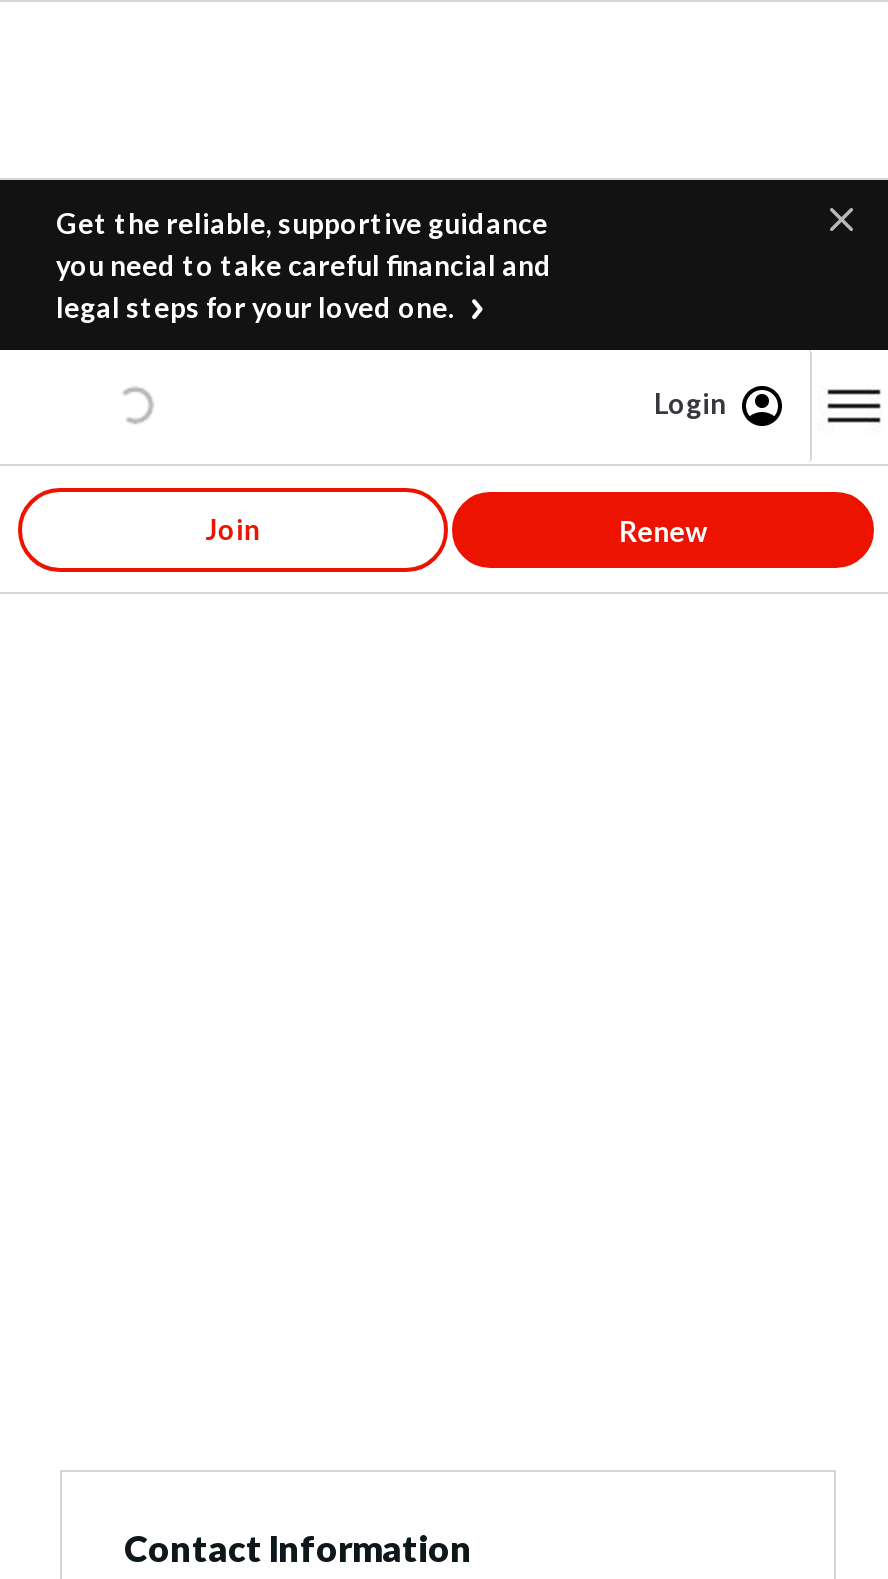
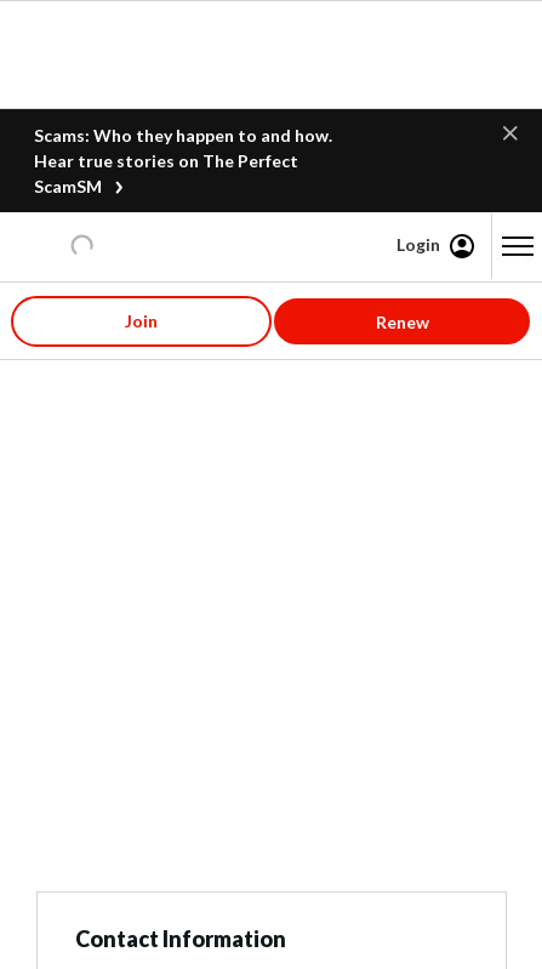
[56,206,552,324] Get the reliable, supportive guidance | you need to take careful financial and | legal steps for your loved one. -> [34,125,332,196] Scams: Who they happen to and how. | Hear true stories on The Perfect | ScamSM

